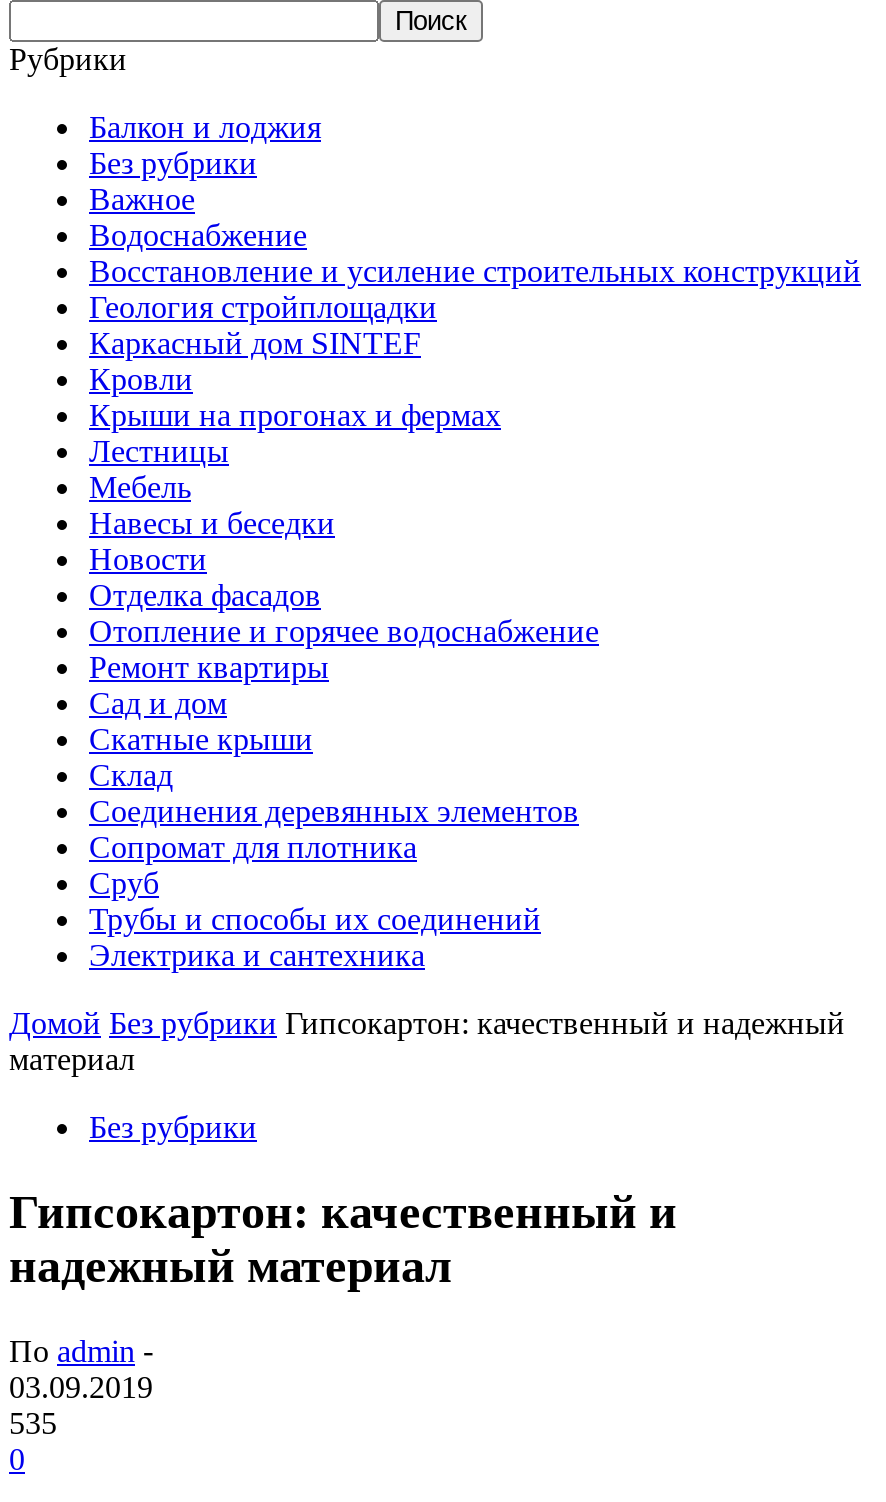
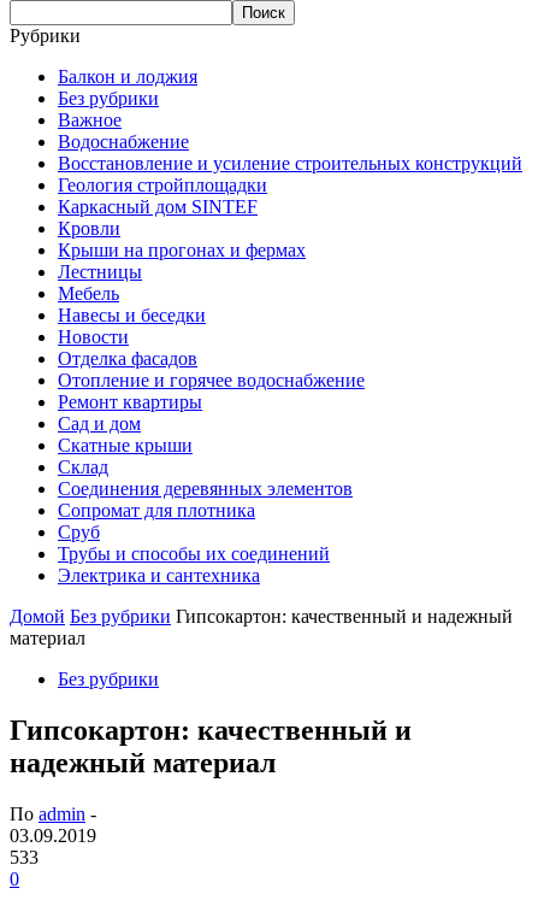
[9,1406,57,1440] 535 -> [10,847,39,867] 533

